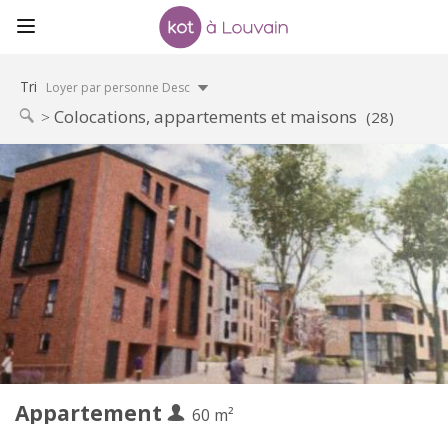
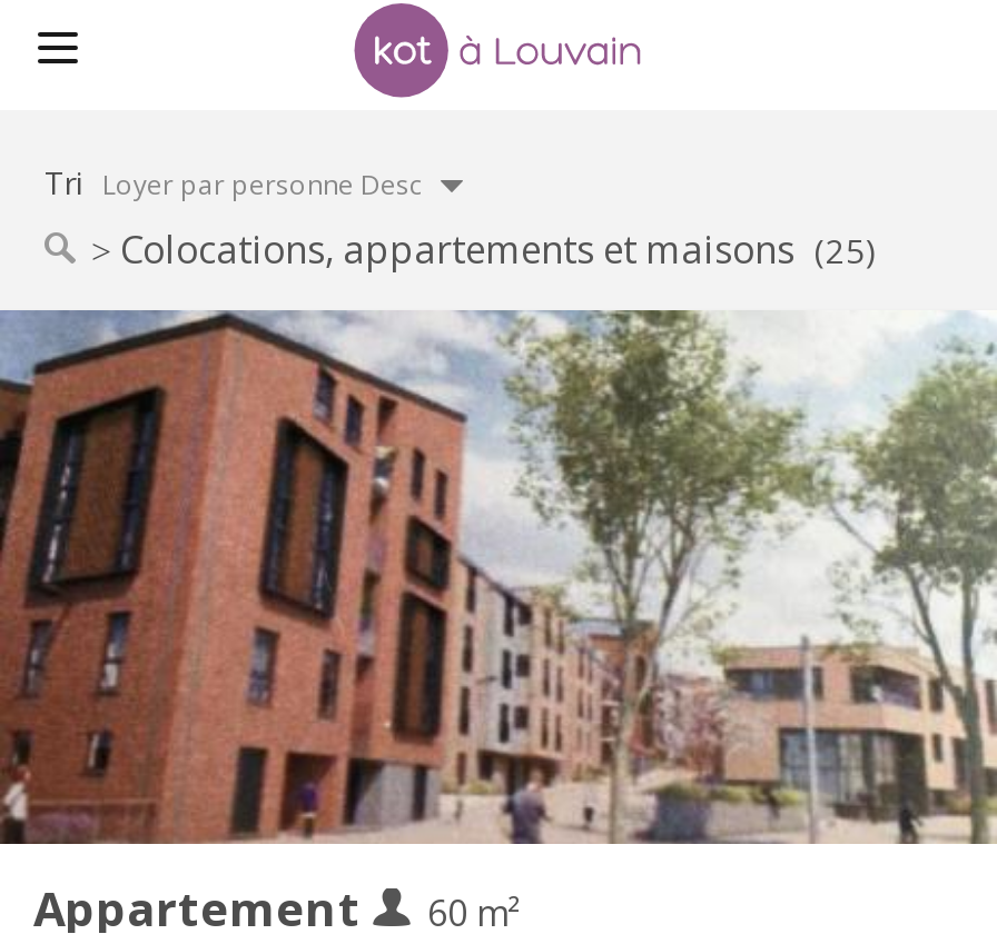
[54,105,394,128] Colocations, appartements et maisons (28) -> [120,223,877,274] Colocations, appartements et maisons (25)

